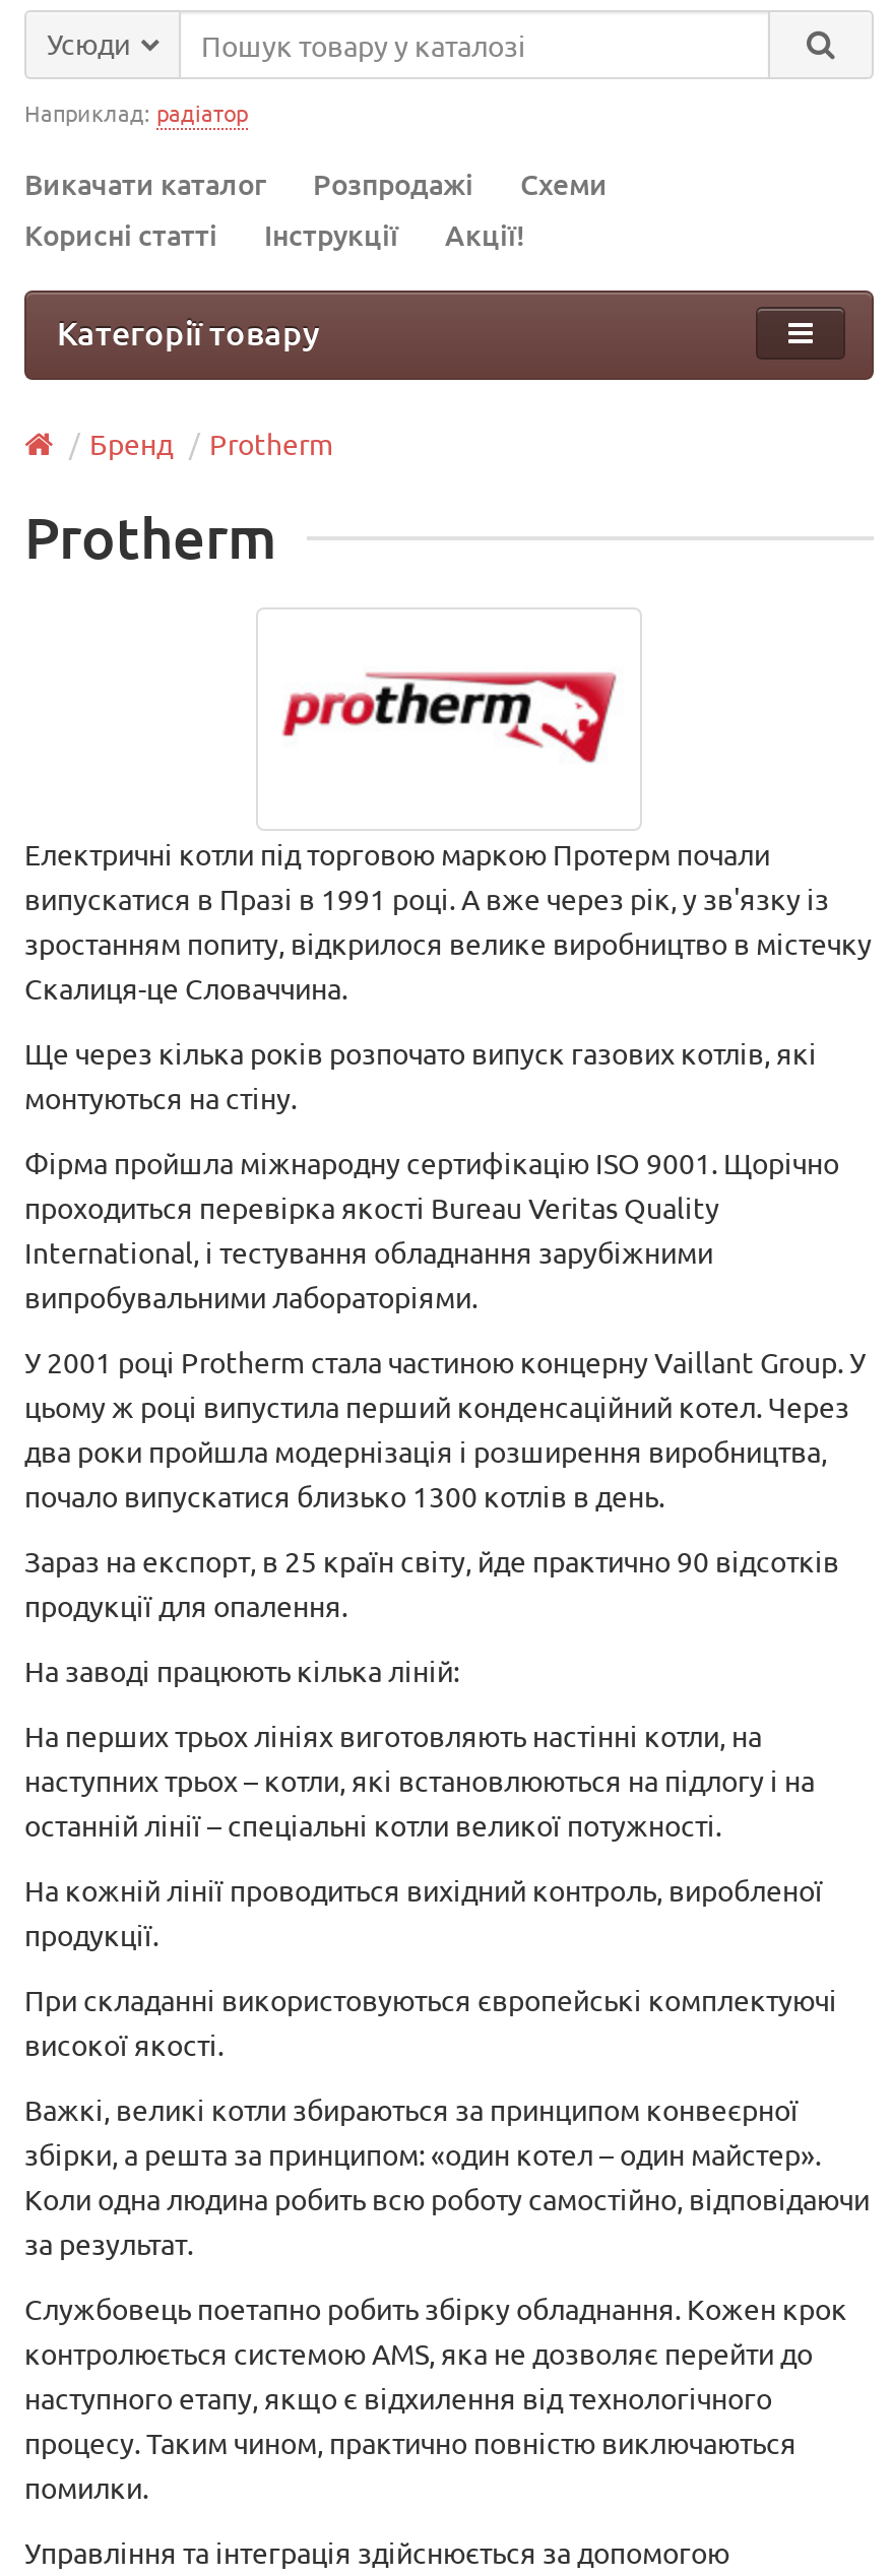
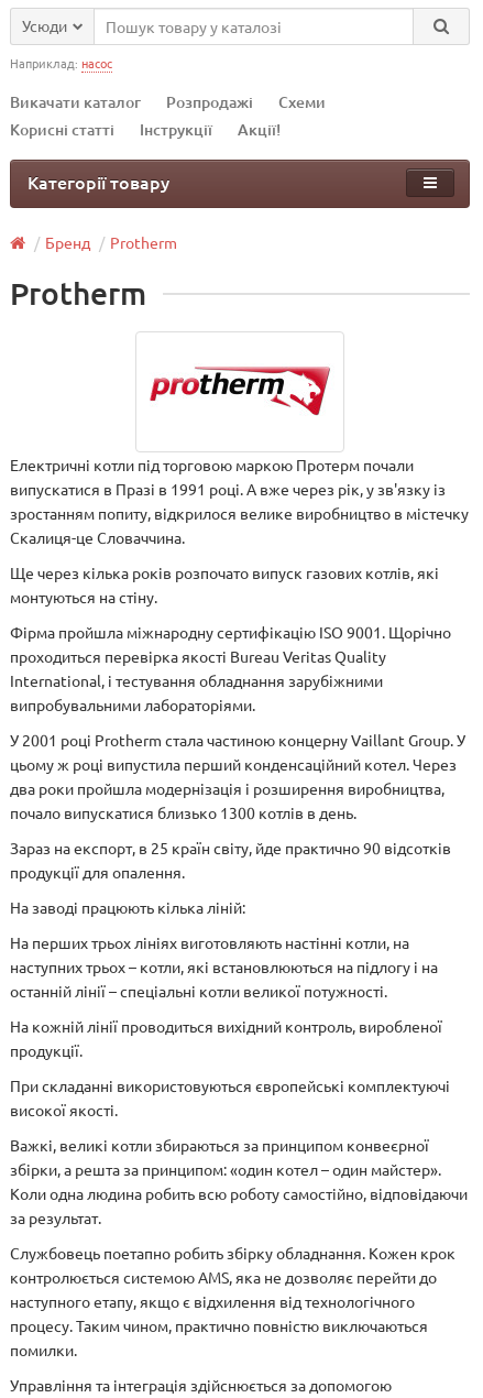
[24,95,248,128] Наприклад: радіатор -> [10,54,112,72] Наприклад: насос

